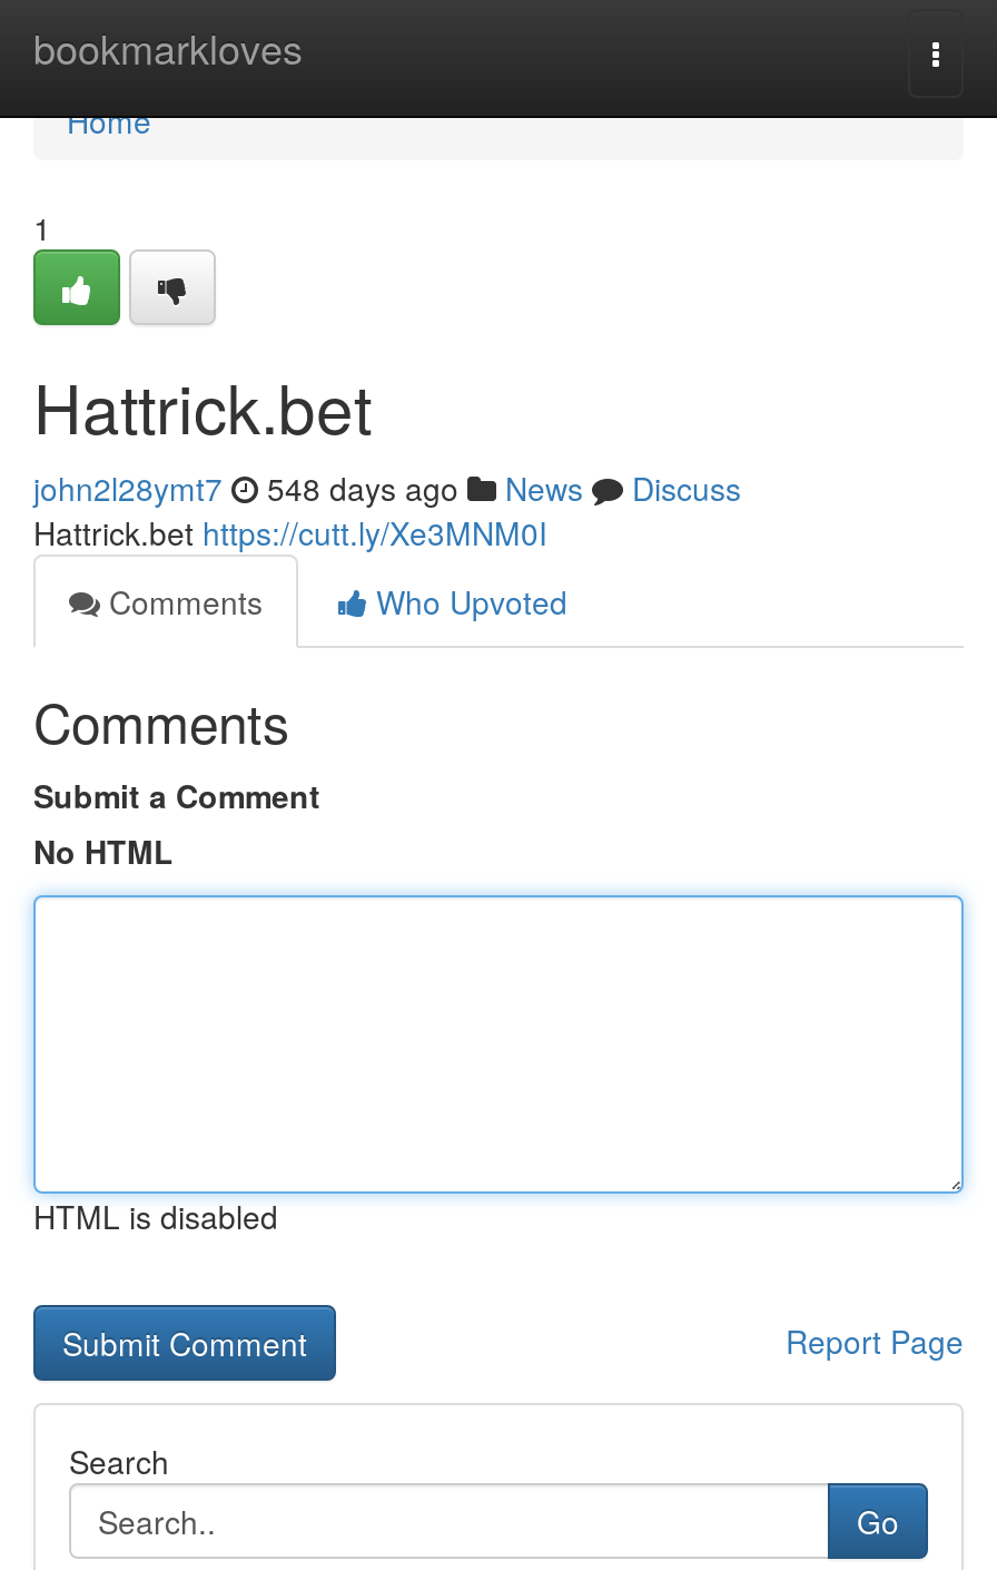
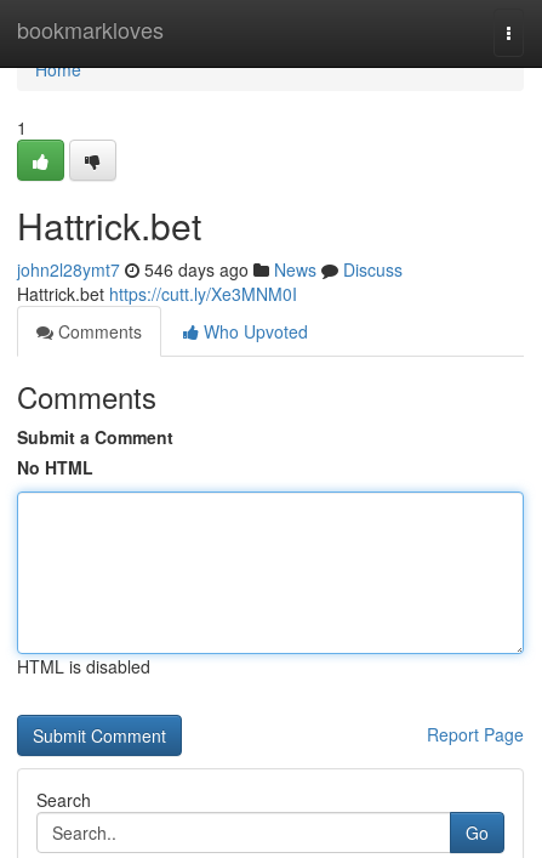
[33,465,741,510] john2l28ymt7 548 days ago News Discuss -> [17,257,403,282] john2l28ymt7 546 days ago News Discuss

